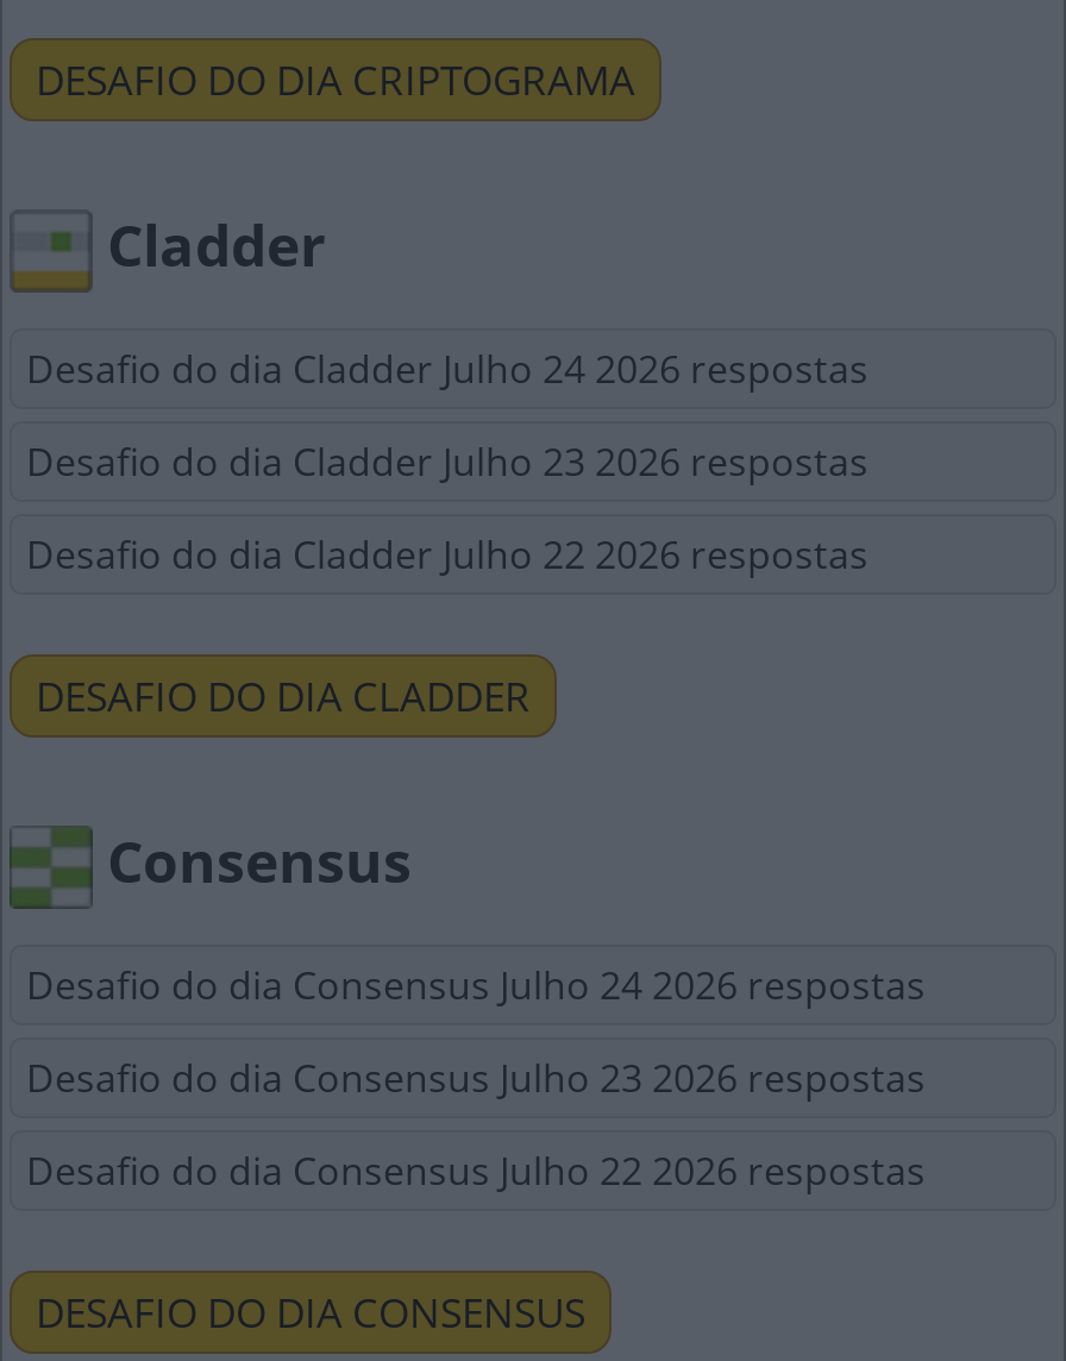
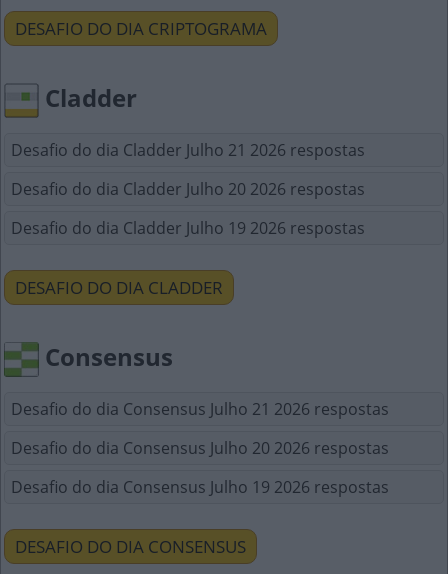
[26,344,869,396] Desafio do dia Cladder Julho 24 2026 respostas -> [11,139,365,161] Desafio do dia Cladder Julho 21 2026 respostas
[26,436,869,489] Desafio do dia Cladder Julho 23 2026 respostas -> [11,178,365,200] Desafio do dia Cladder Julho 20 2026 respostas
[26,529,869,582] Desafio do dia Cladder Julho 22 2026 respostas -> [11,217,365,239] Desafio do dia Cladder Julho 19 2026 respostas
[26,960,926,1012] Desafio do dia Consensus Julho 24 2026 respostas -> [11,398,389,420] Desafio do dia Consensus Julho 21 2026 respostas
[26,1053,926,1105] Desafio do dia Consensus Julho 23 2026 respostas -> [11,437,389,459] Desafio do dia Consensus Julho 20 2026 respostas
[26,1145,926,1198] Desafio do dia Consensus Julho 22 2026 respostas -> [11,476,389,498] Desafio do dia Consensus Julho 19 2026 respostas

